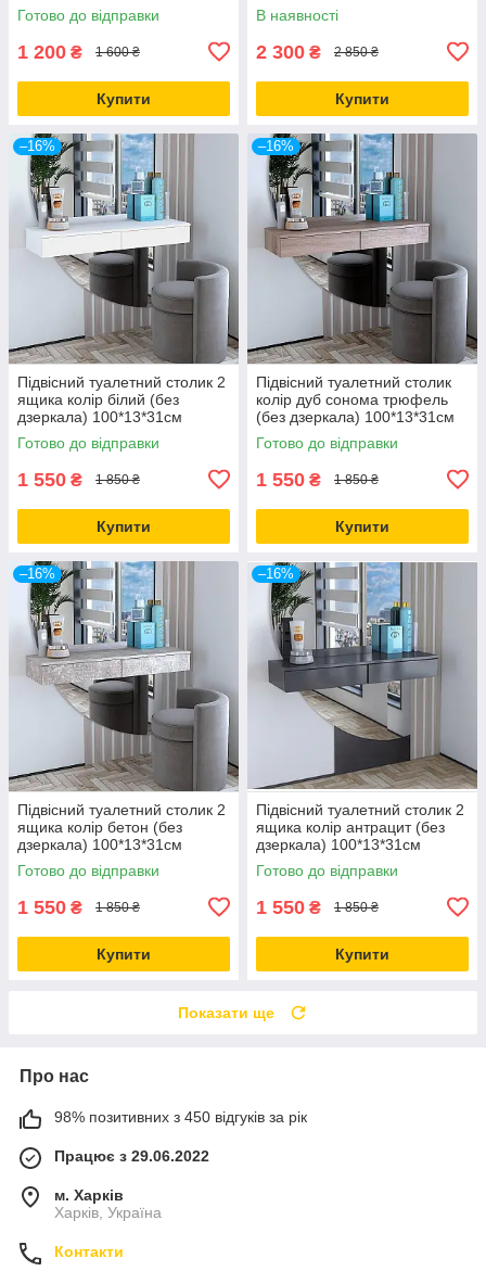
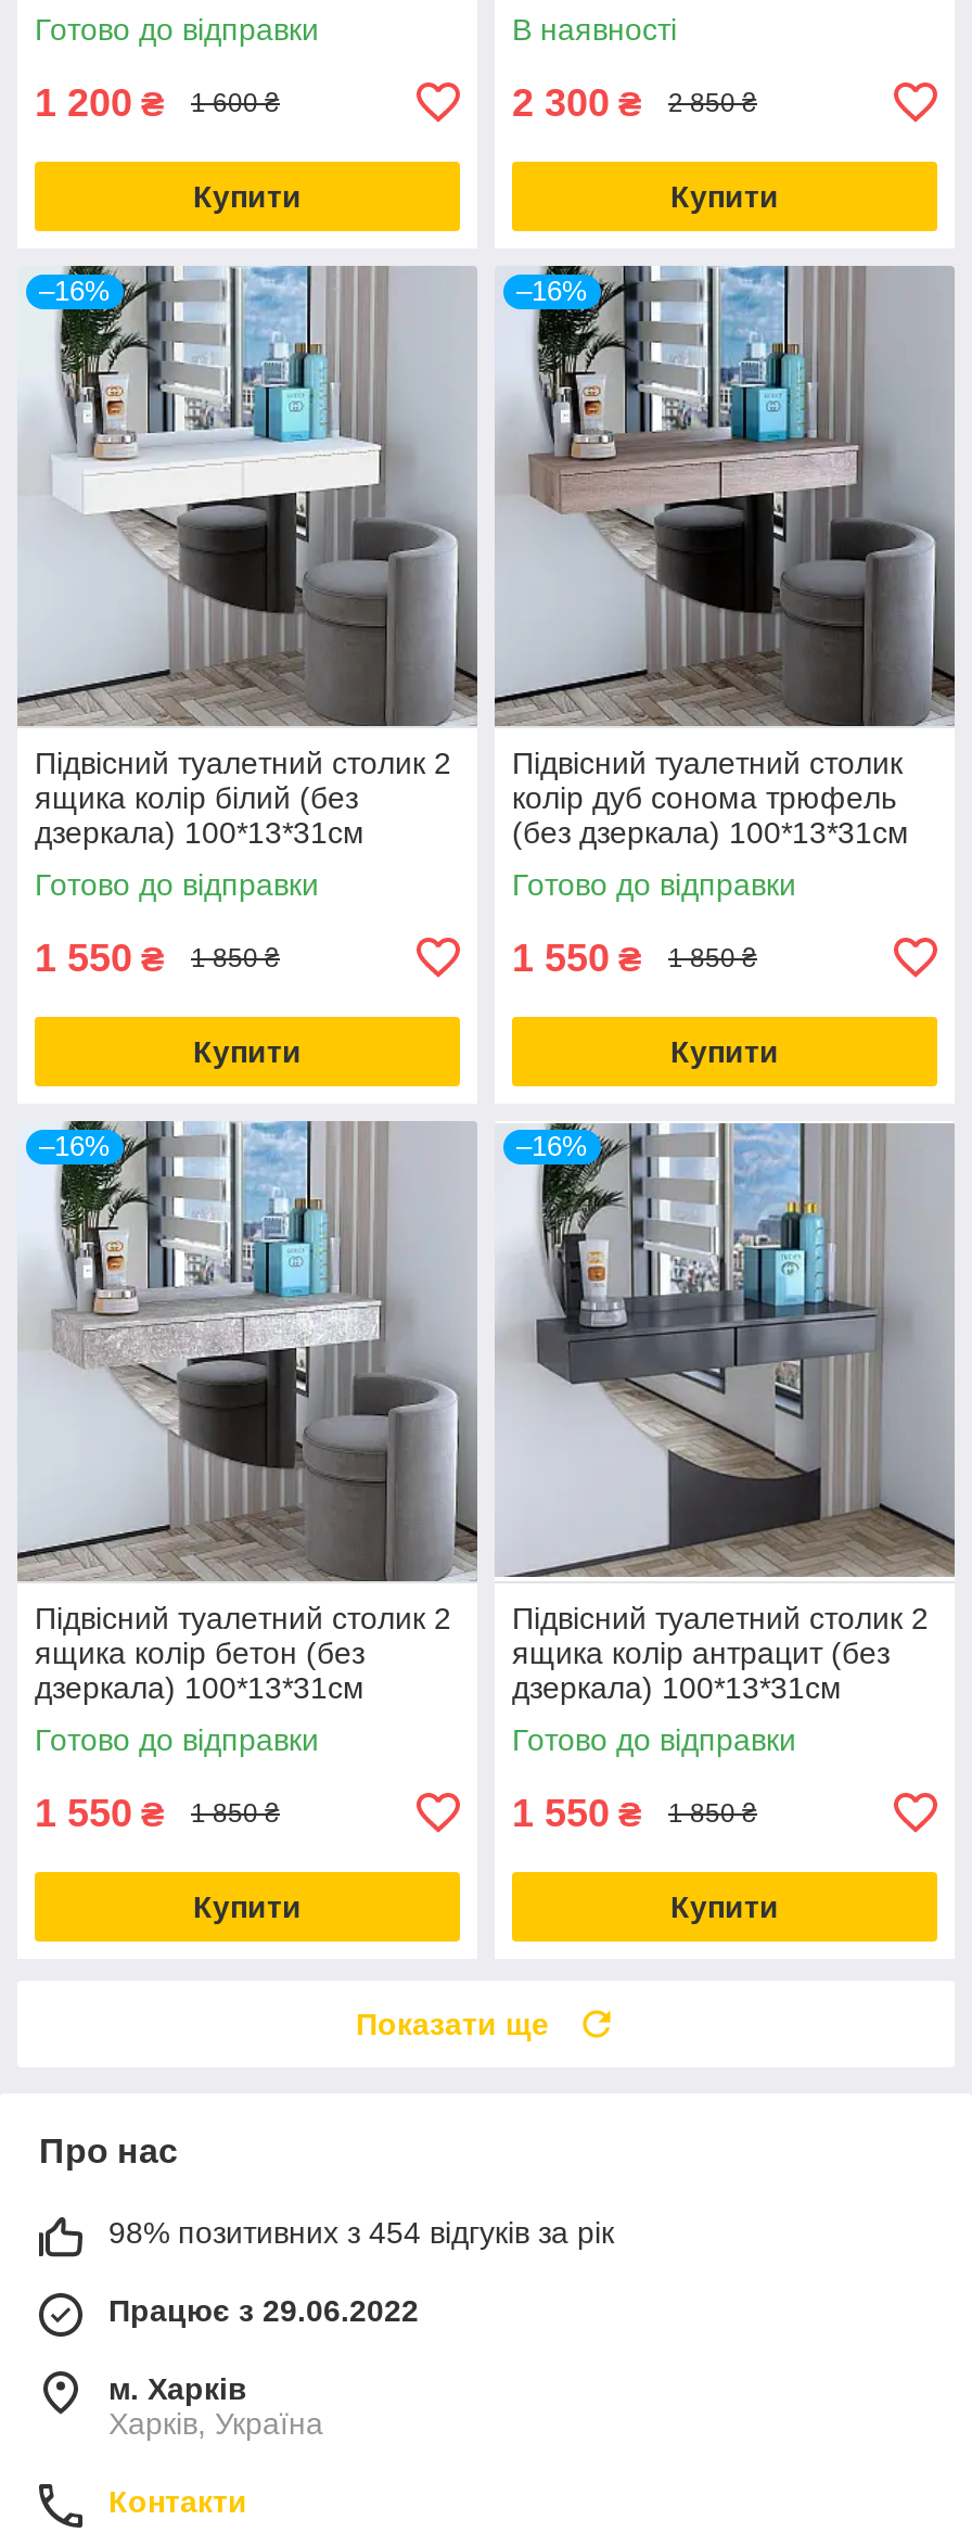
[54,1108,307,1125] 98% позитивних з 450 відгуків за рік -> [108,2215,614,2249] 98% позитивних з 454 відгуків за рік

